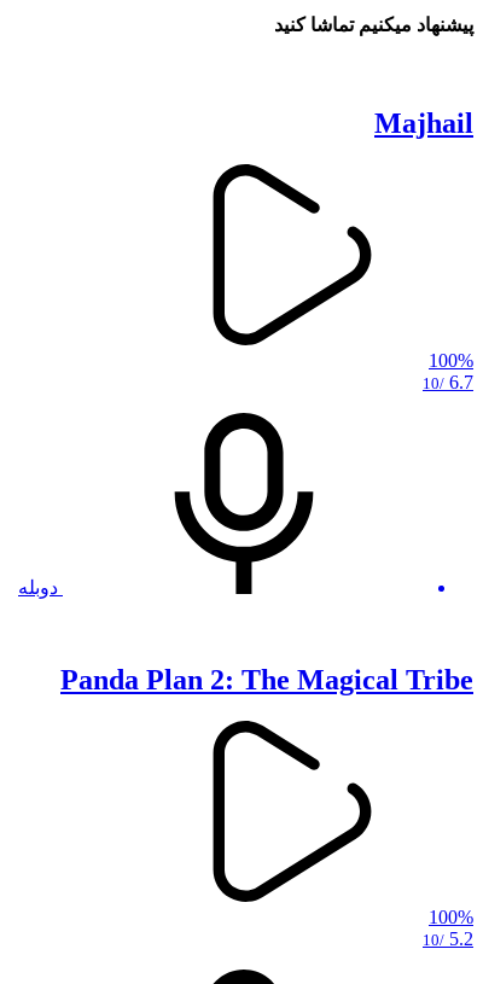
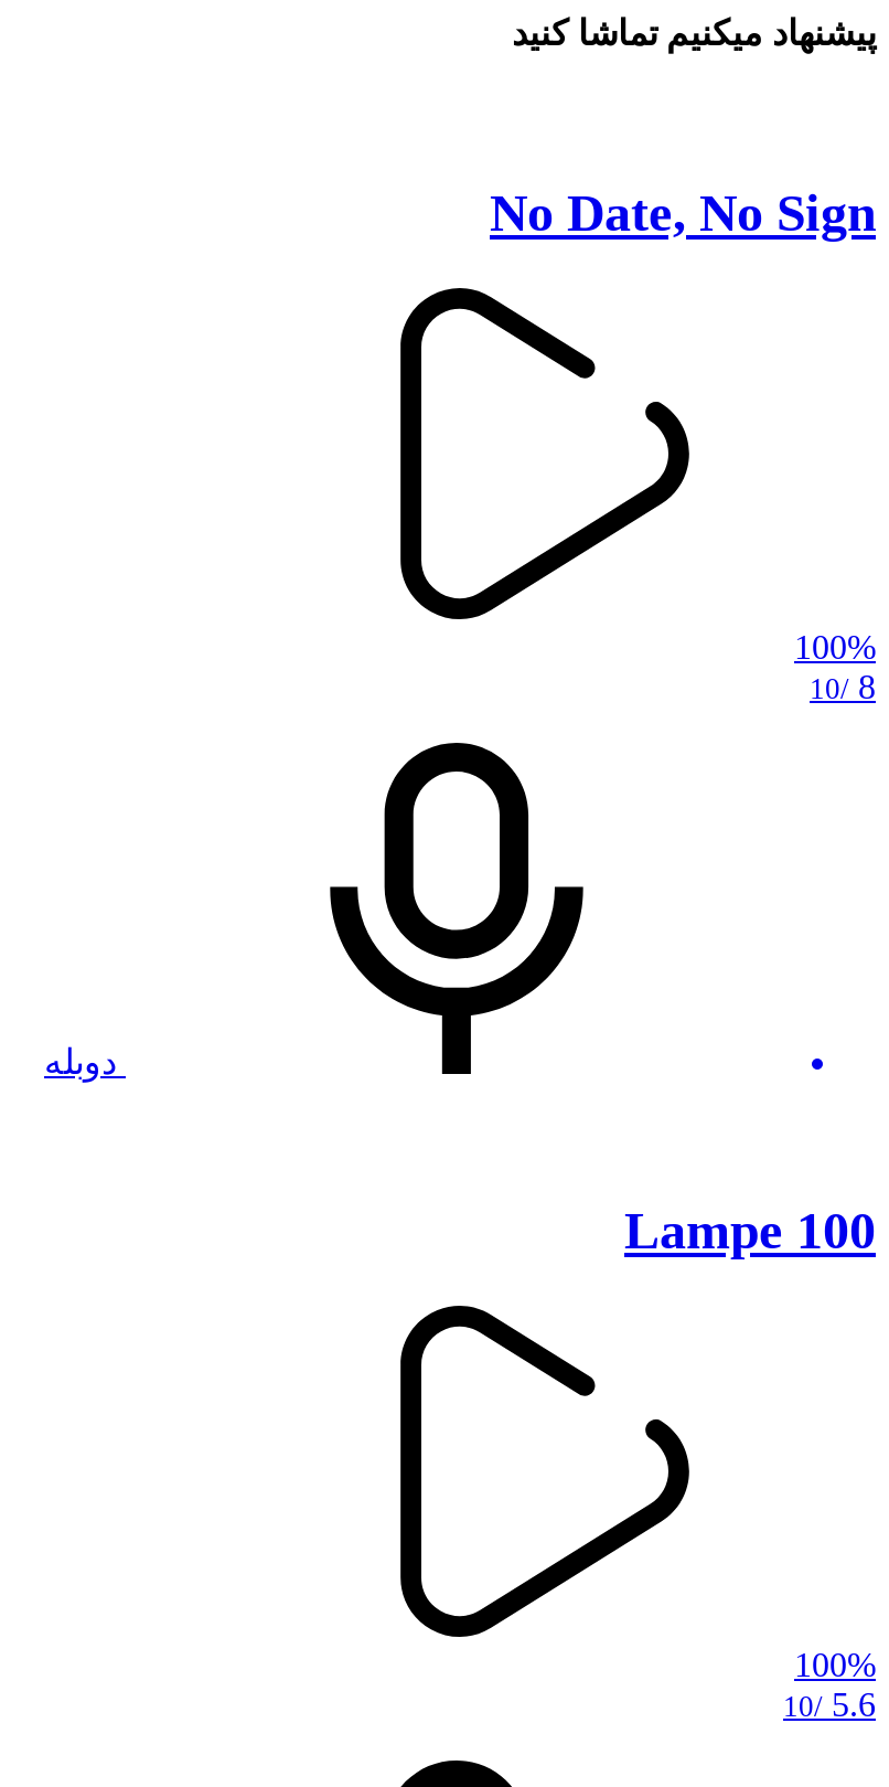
[374,108,473,139] Majhail -> [490,185,876,243] No Date, No Sign
[449,372,473,393] 6.7 -> [858,669,876,706] 8
[60,664,473,696] Panda Plan 2: The Magical Tribe -> [624,1203,876,1260] Lampe 100
[449,929,473,949] 5.2 -> [832,1686,876,1723] 5.6

